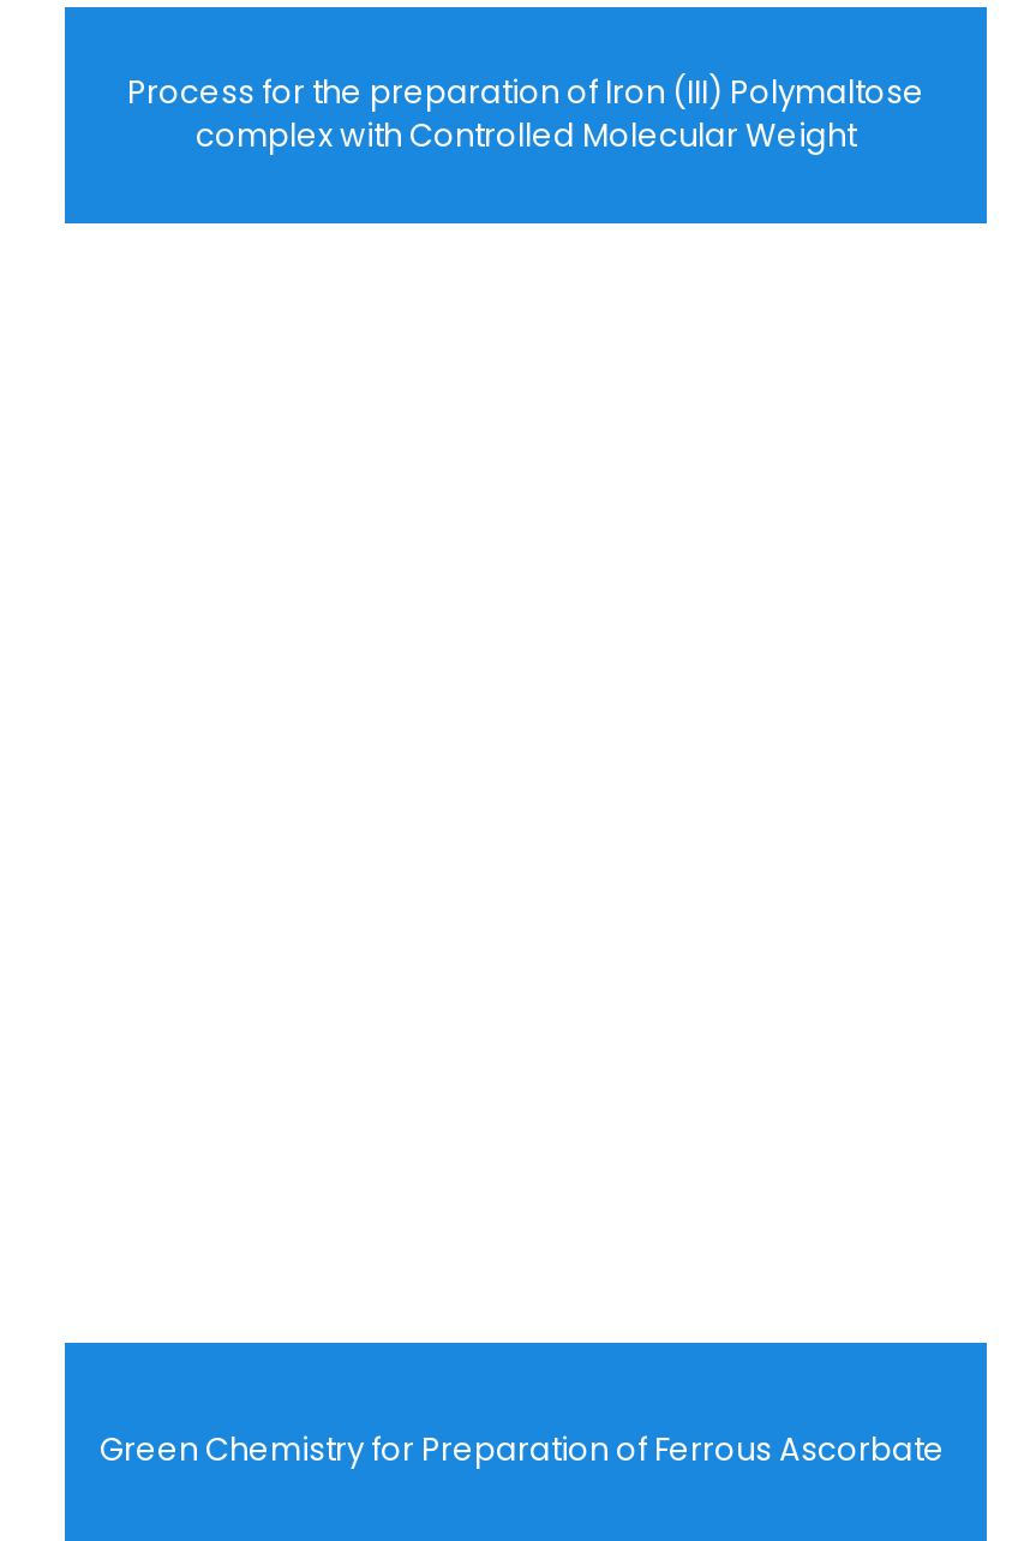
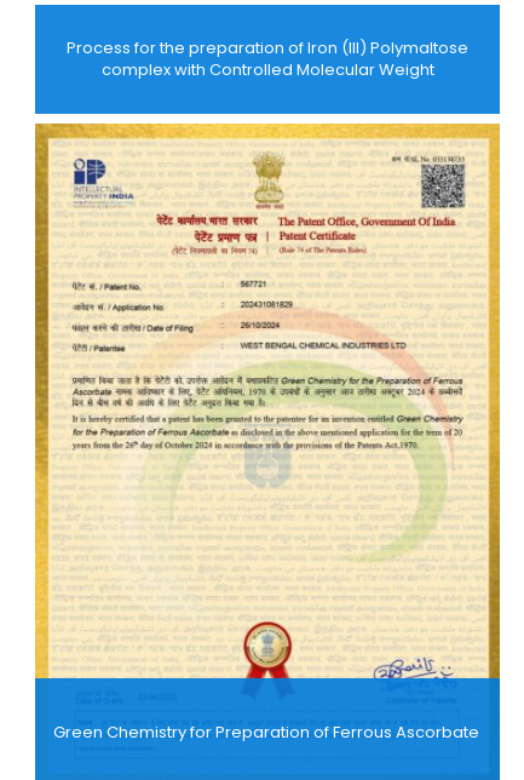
none -> [34,122,501,681] [image]

